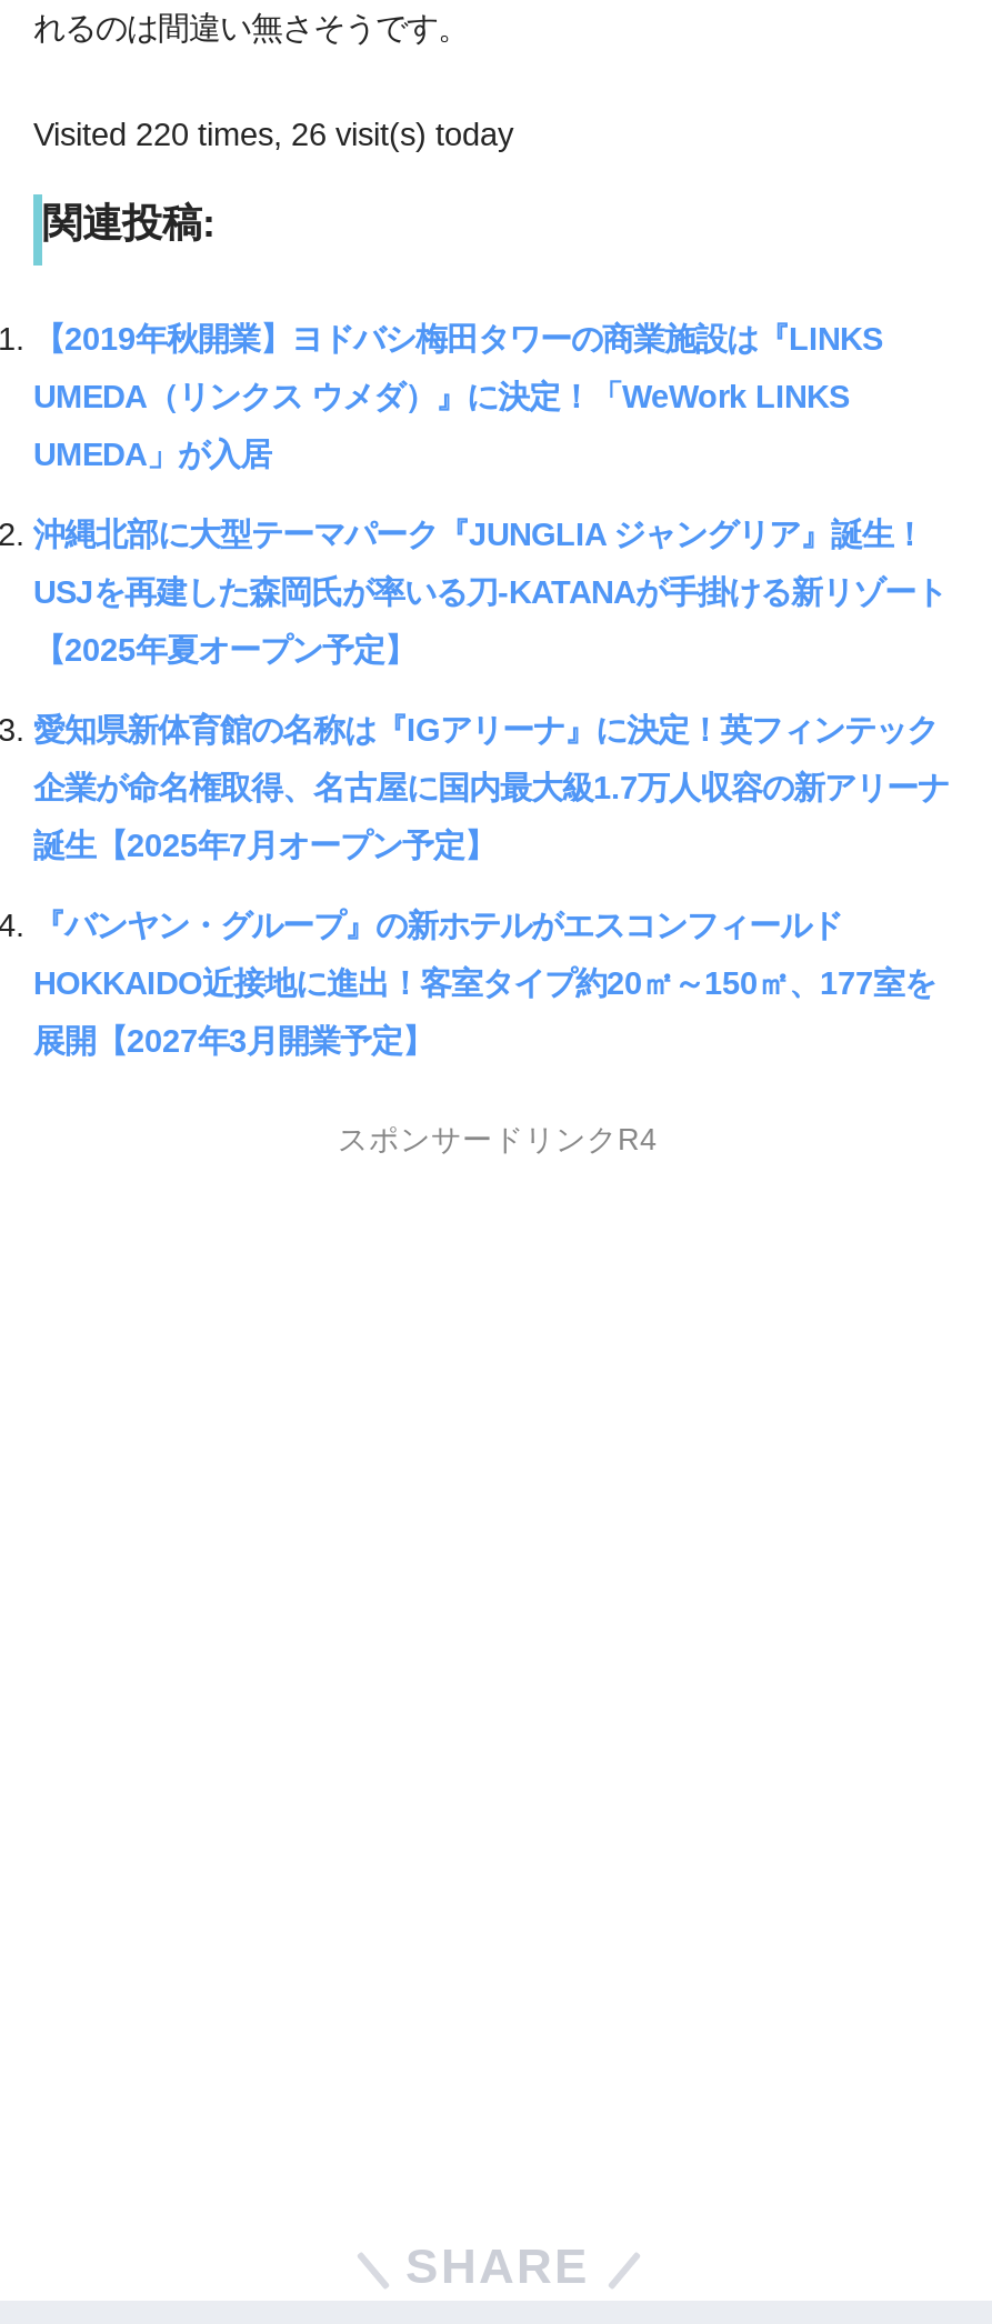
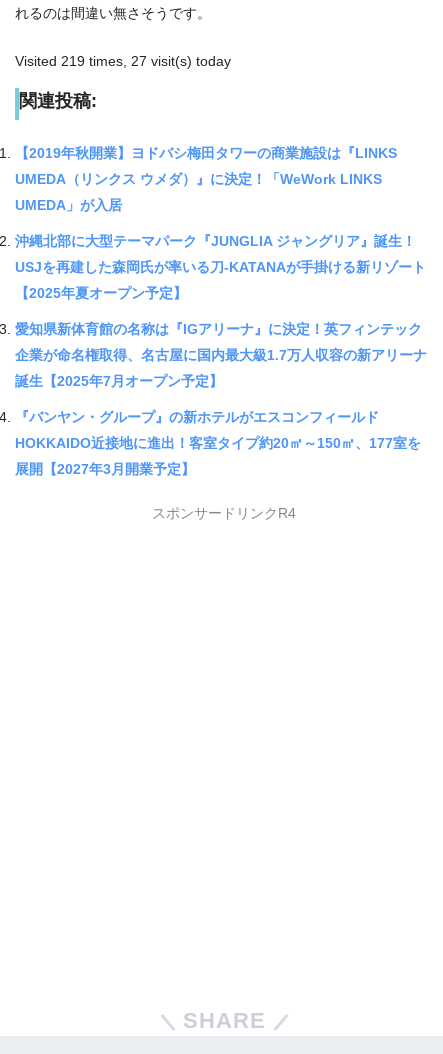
[33,116,513,152] Visited 220 times, 26 visit(s) today -> [15,53,231,69] Visited 219 times, 27 visit(s) today

